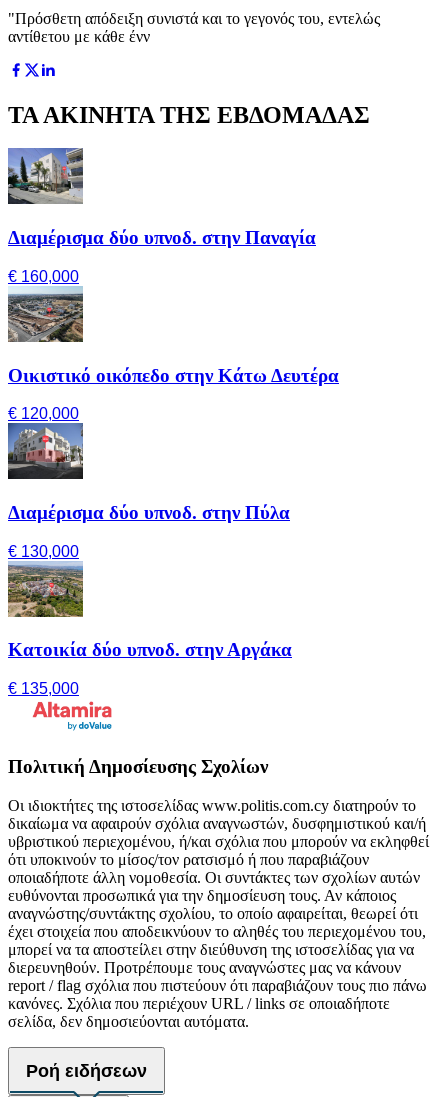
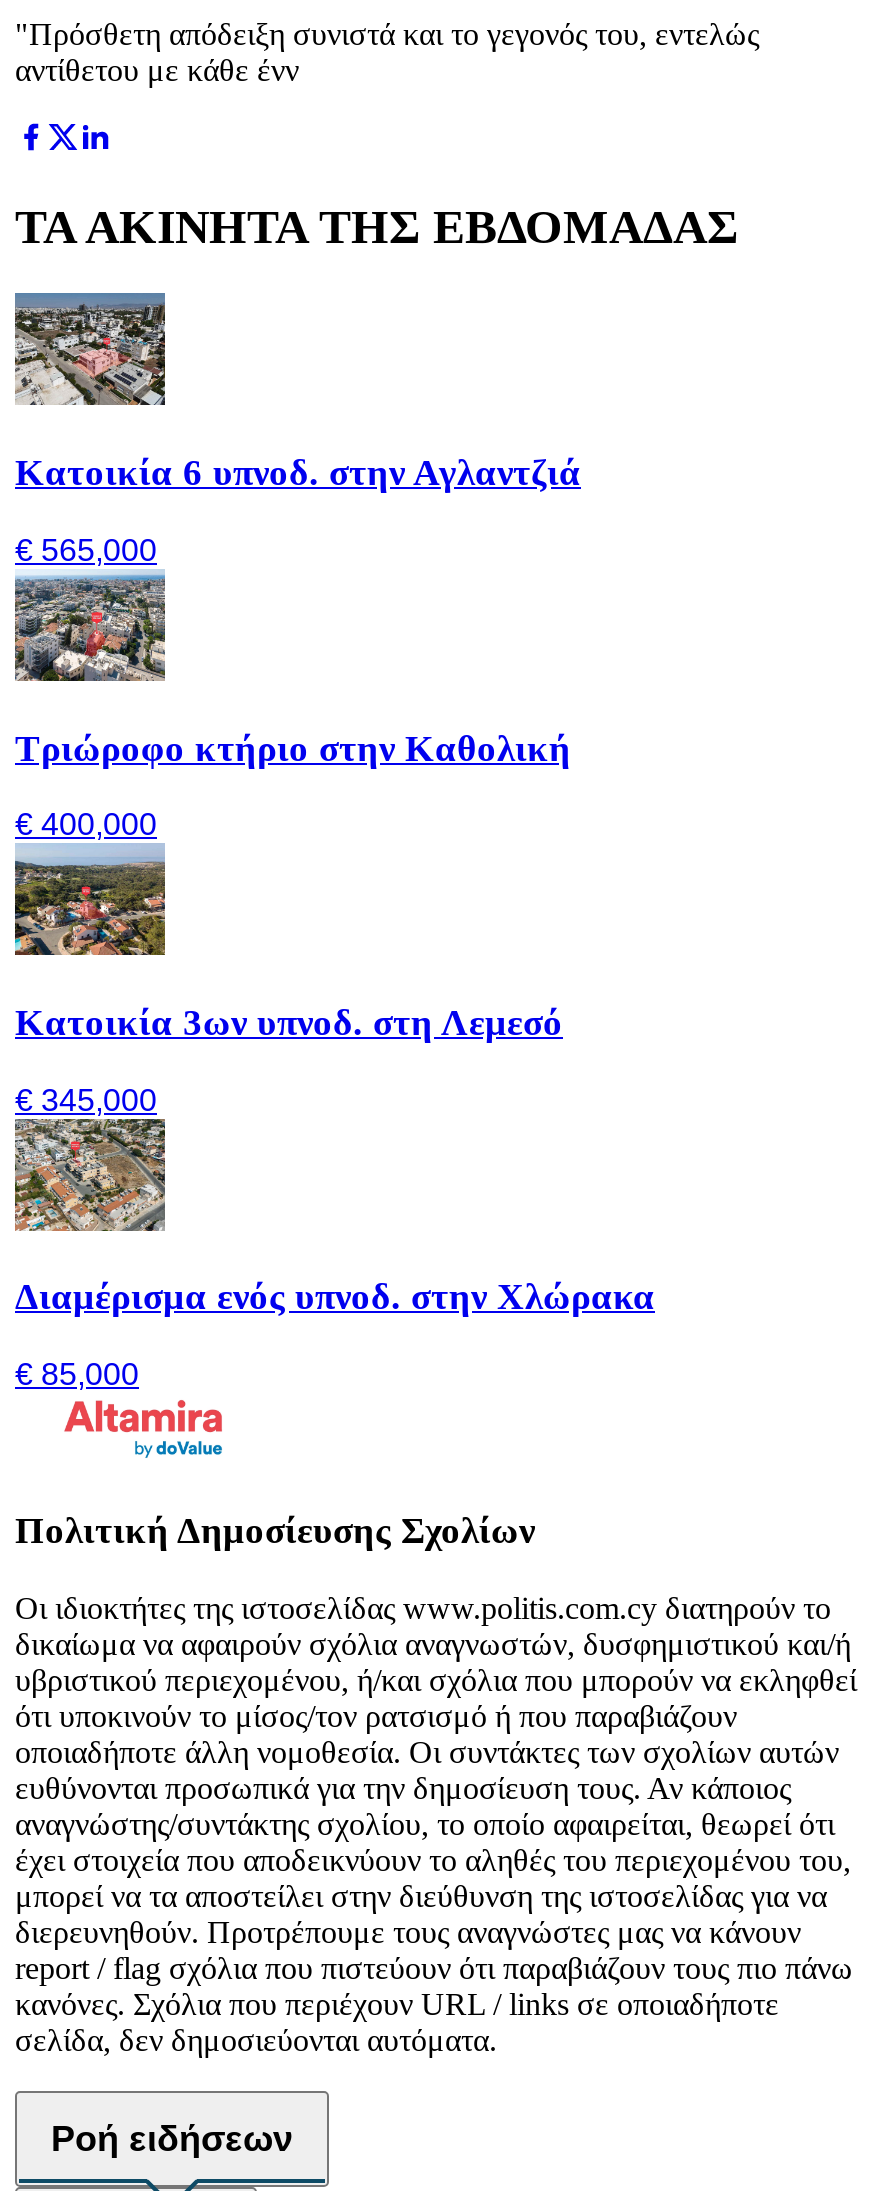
[7,148,316,248] [image] | Διαμέρισμα δύο υπνοδ. στην Παναγία -> [13,293,581,493] [image] | Κατοικία 6 υπνοδ. στην Αγλαντζιά
[8,268,79,285] € 160,000 -> [15,533,157,567] € 565,000
[8,292,339,386] [image] | Οικιστικό οικόπεδο στην Κάτω Δευτέρα -> [13,581,571,768] [image] | Τριώροφο κτήριο στην Καθολική
[8,405,79,422] € 120,000 -> [15,808,157,842] € 400,000
[7,430,290,523] [image] | Διαμέρισμα δύο υπνοδ. στην Πύλα -> [13,857,563,1043] [image] | Κατοικία 3ων υπνοδ. στη Λεμεσό
[8,543,79,560] € 130,000 -> [15,1083,157,1117] € 345,000
[8,567,292,660] [image] | Κατοικία δύο υπνοδ. στην Αργάκα -> [15,1131,655,1318] [image] | Διαμέρισμα ενός υπνοδ. στην Χλώρακα
[8,680,79,697] € 135,000 -> [15,1357,139,1391] € 85,000

